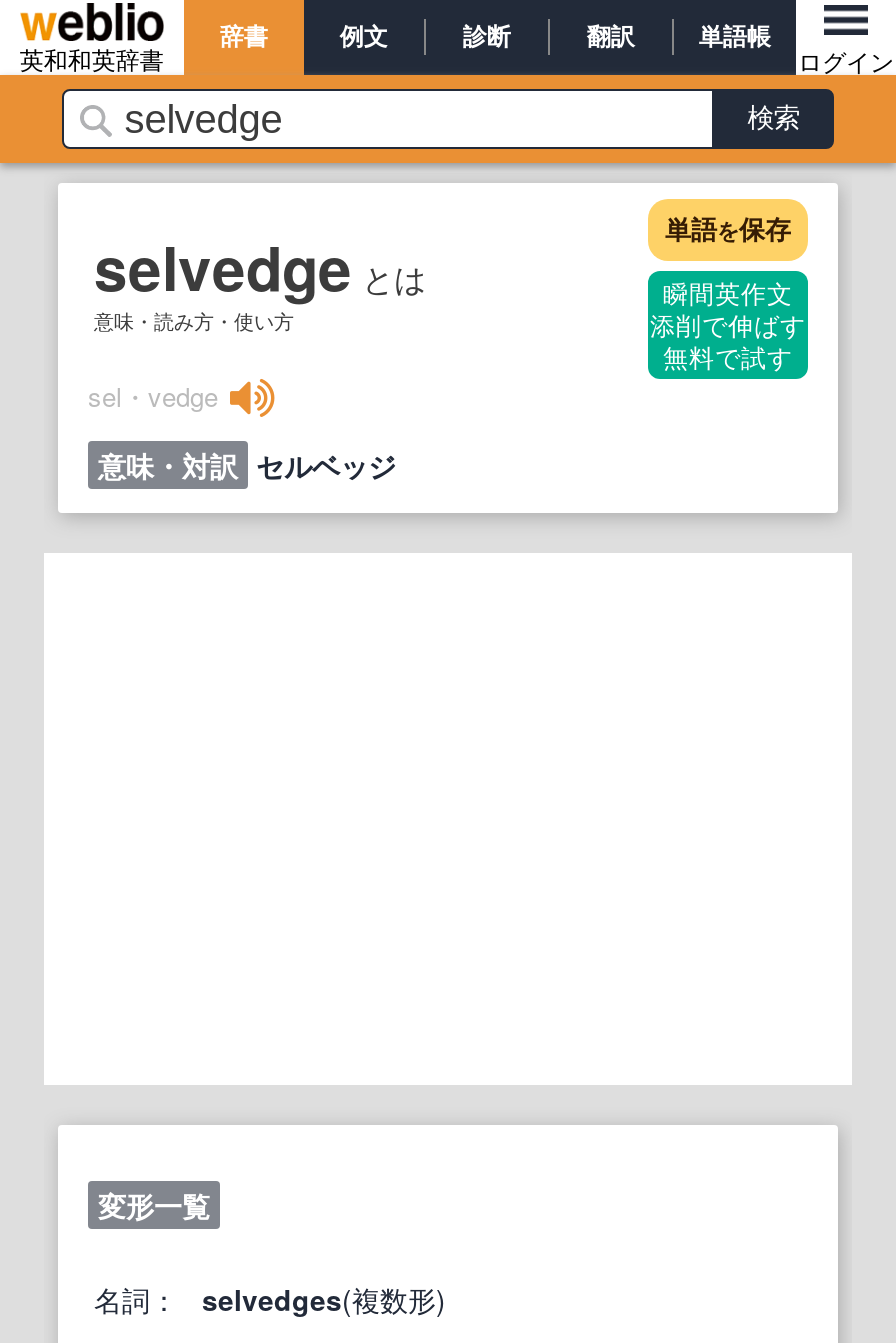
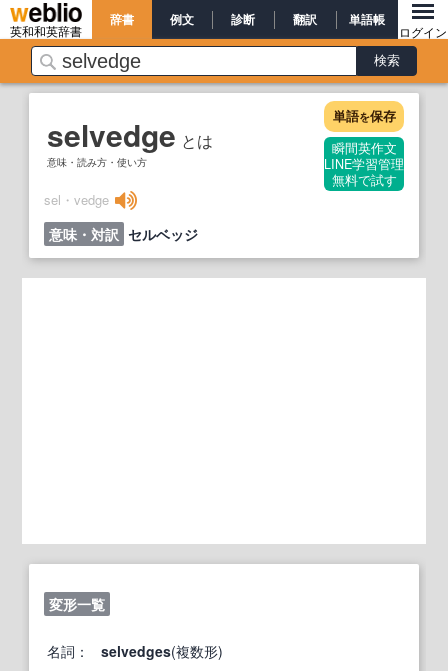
[650,308,806,344] 添削で伸ばす -> [324,155,404,173] LINE学習管理

